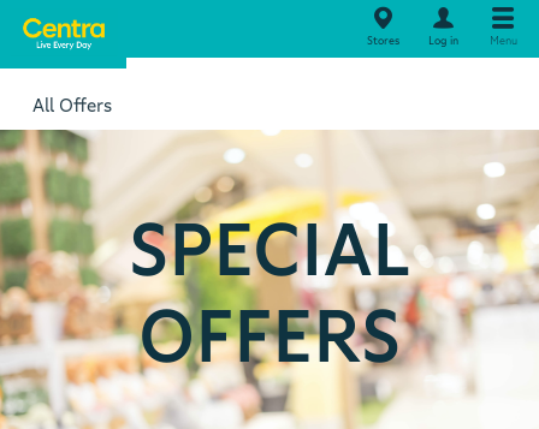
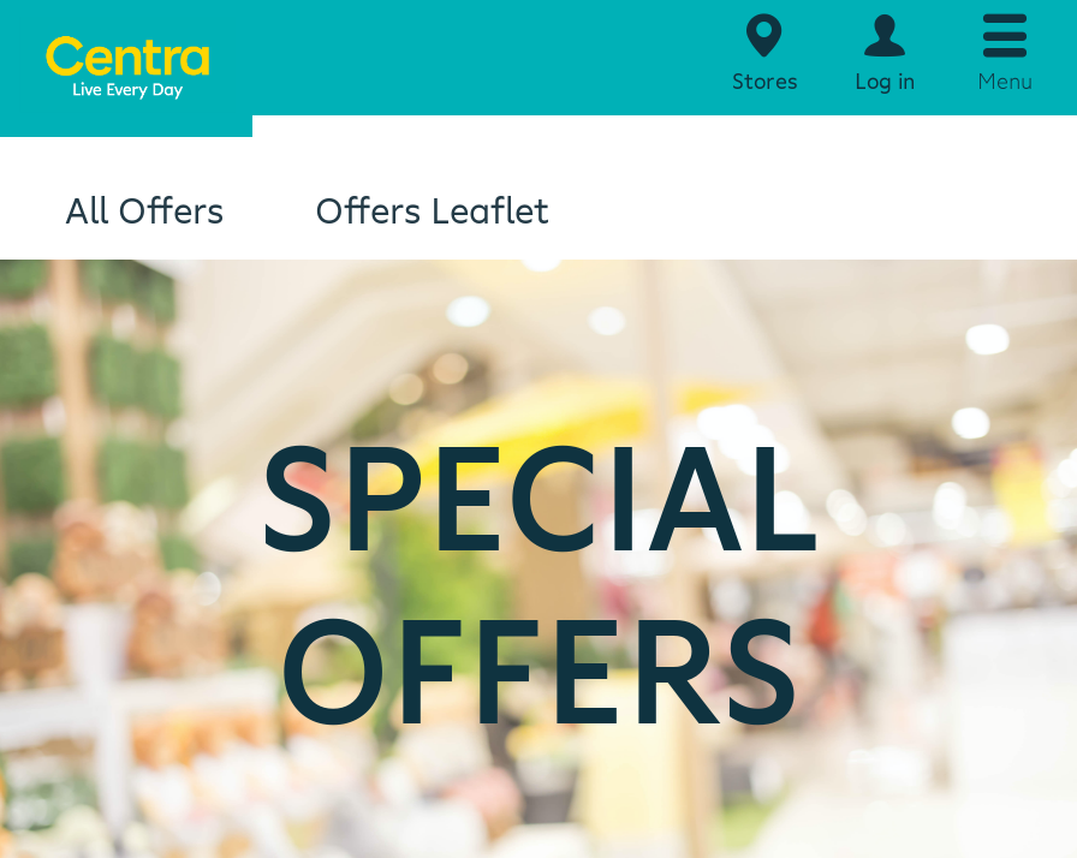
none -> [315,185,551,233] Offers Leaflet

